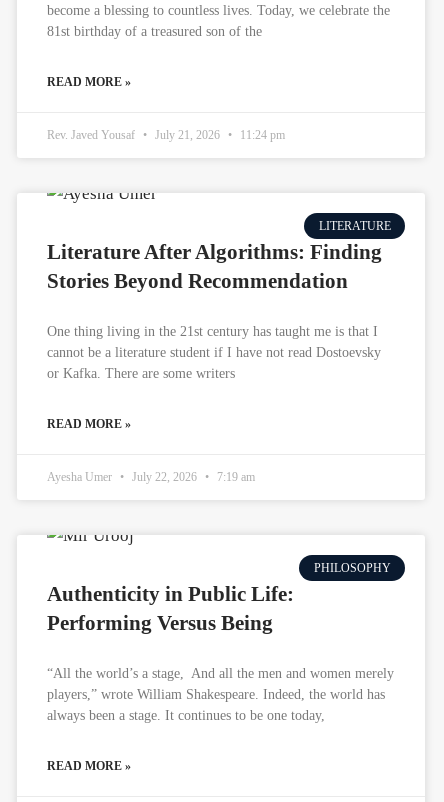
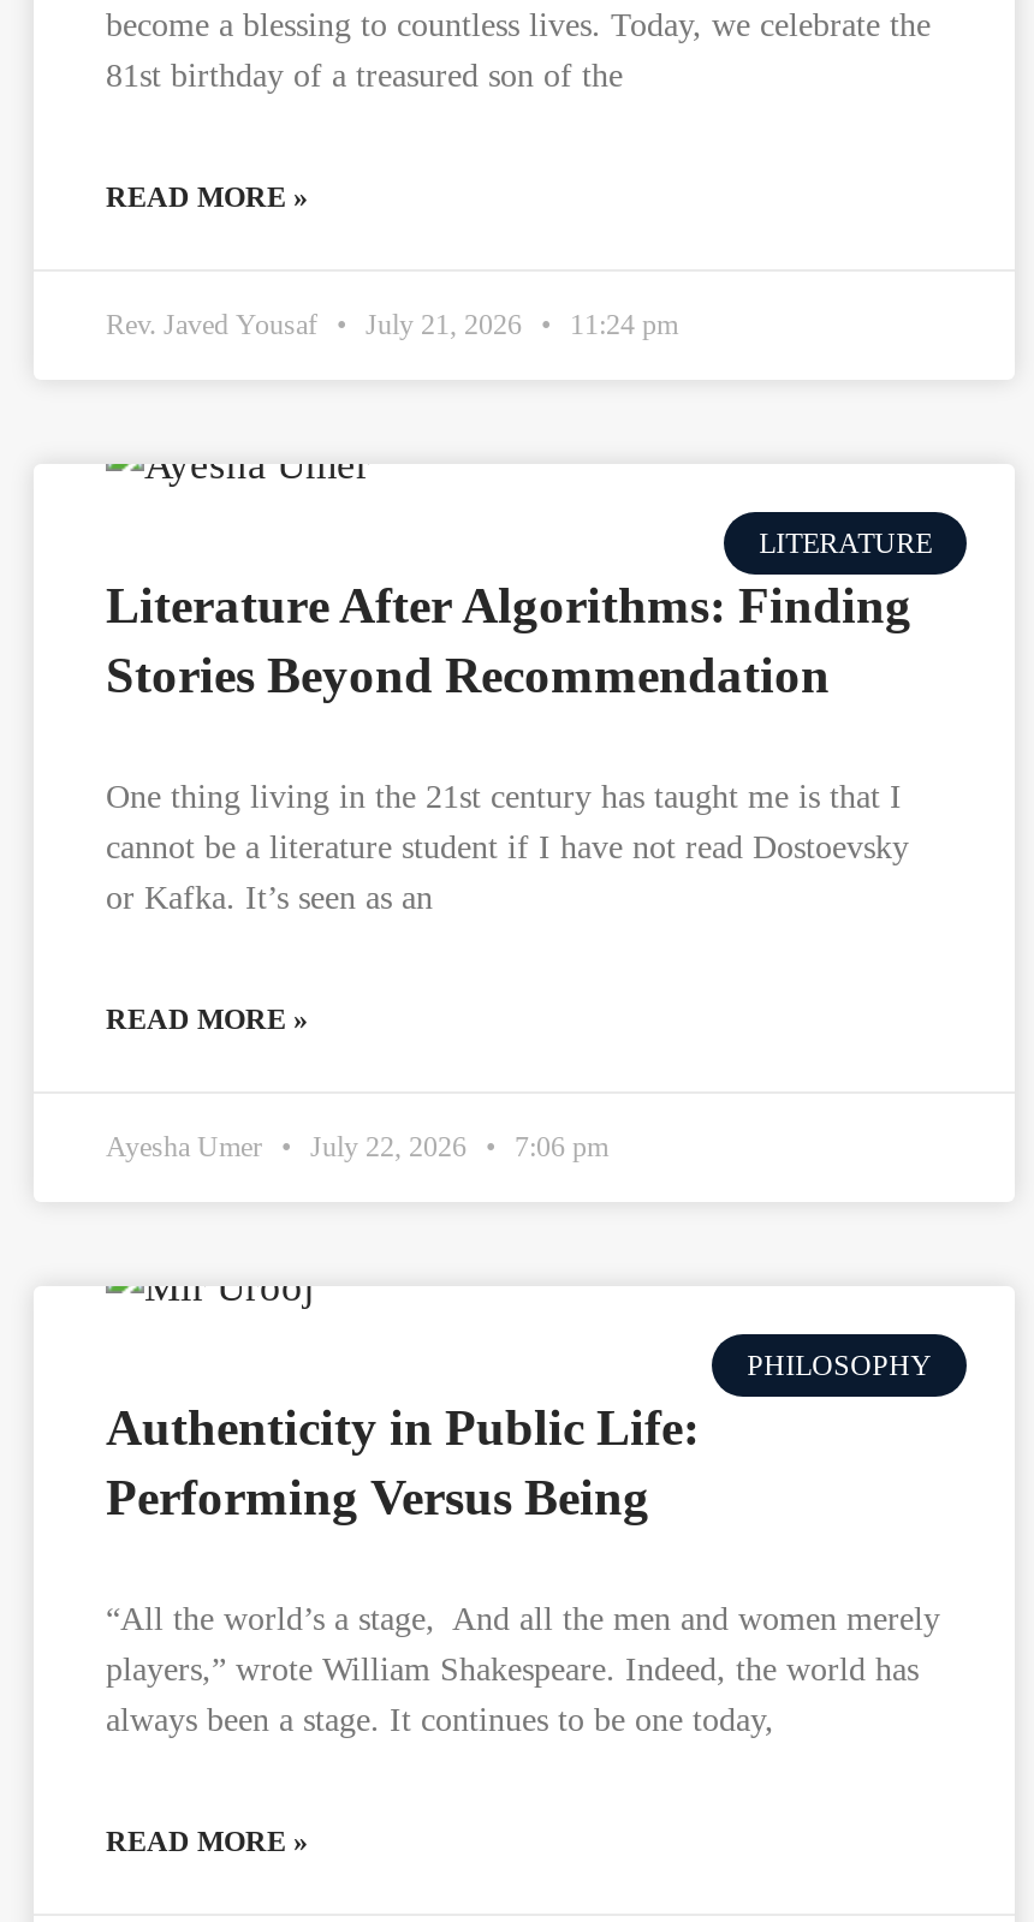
[47,366,235,381] or Kafka. There are some writers -> [106,880,433,916] or Kafka. It’s seen as an
[47,470,255,484] Ayesha Umer July 22, 2026 7:19 am -> [106,1130,608,1164] Ayesha Umer July 22, 2026 7:06 pm

